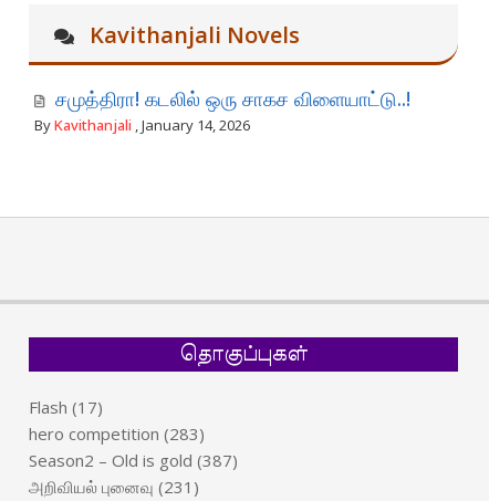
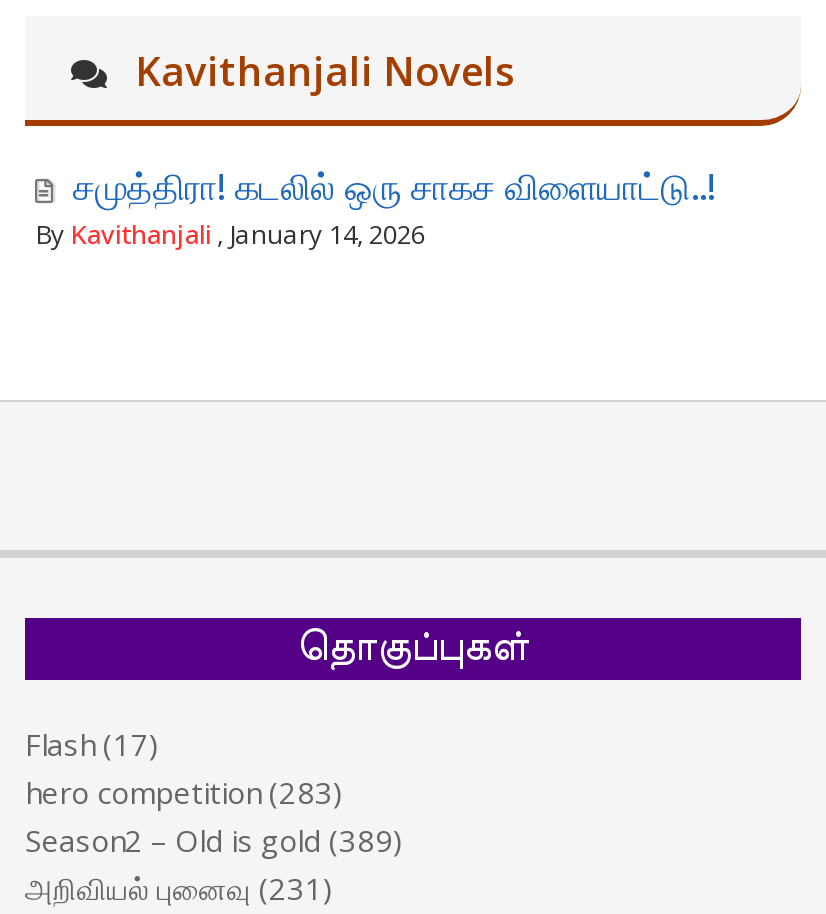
[29,449,238,471] Season2 – Old is gold (387) -> [25,820,403,860] Season2 – Old is gold (389)

